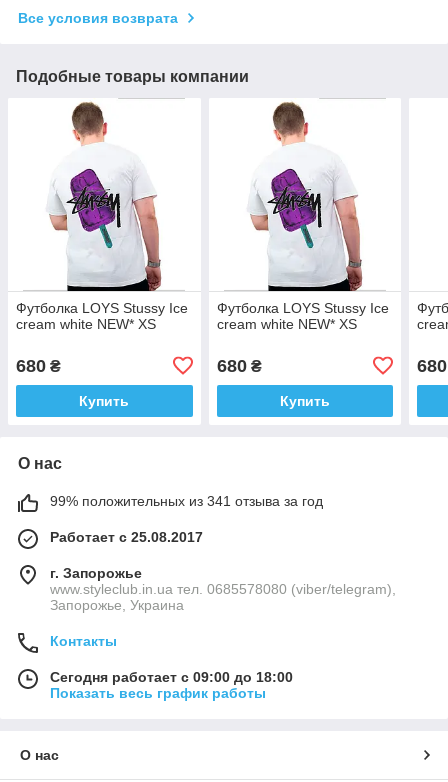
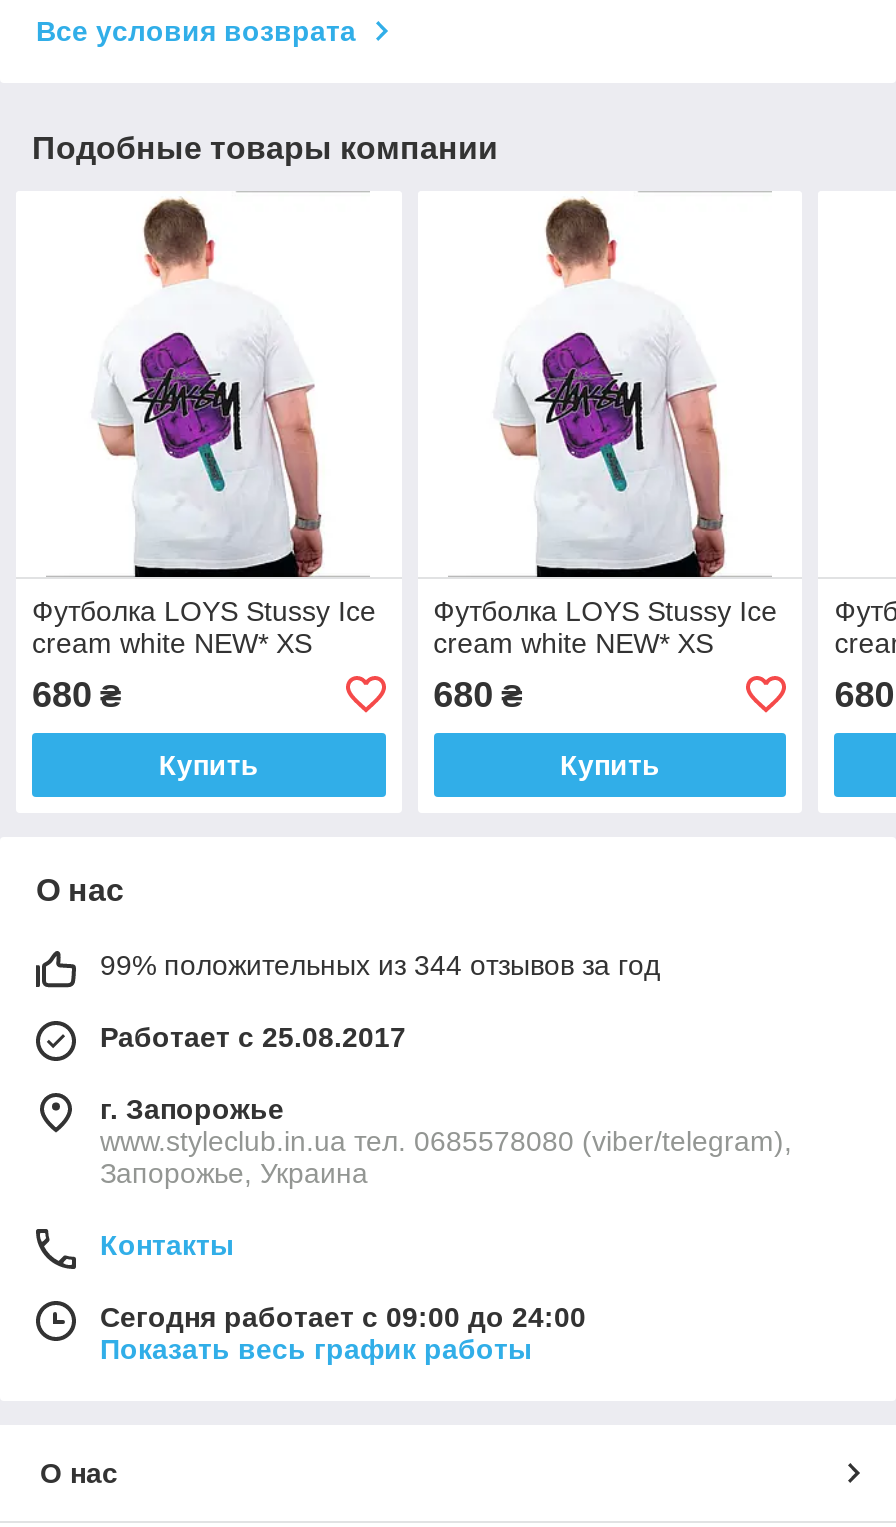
[50,493,323,509] 99% положительных из 341 отзыва за год -> [100,949,660,981] 99% положительных из 344 отзывов за год
[50,669,293,685] Сегодня работает с 09:00 до 18:00 -> [100,1301,586,1333] Сегодня работает с 09:00 до 24:00

